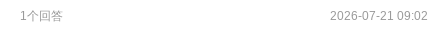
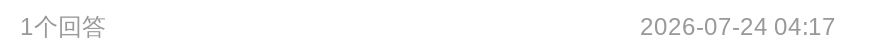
[330,9,428,23] 2026-07-21 09:02 -> [640,13,836,41] 2026-07-24 04:17

